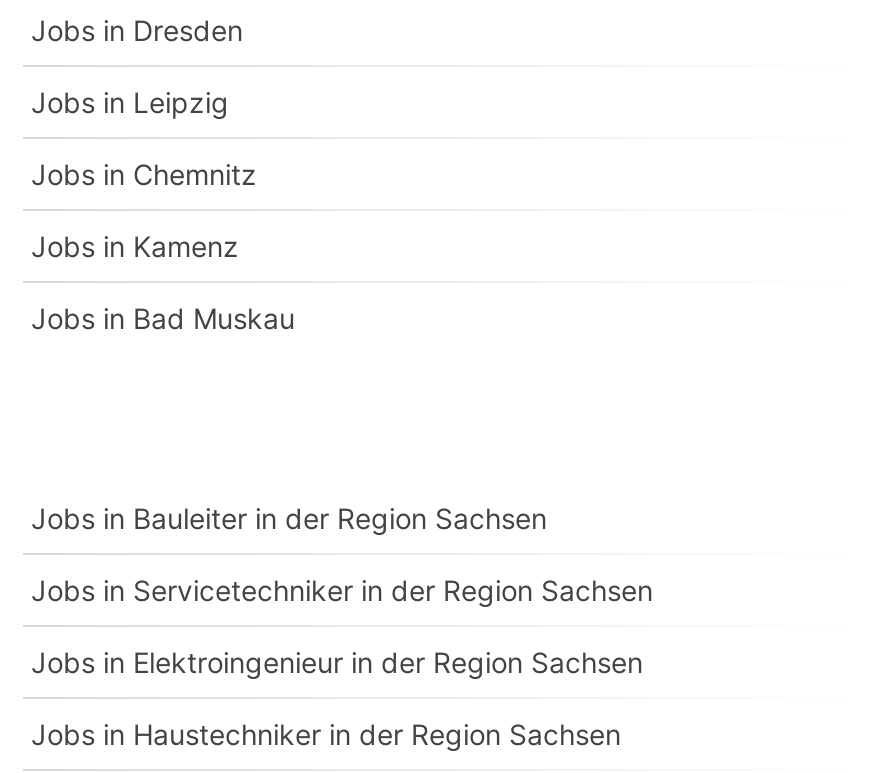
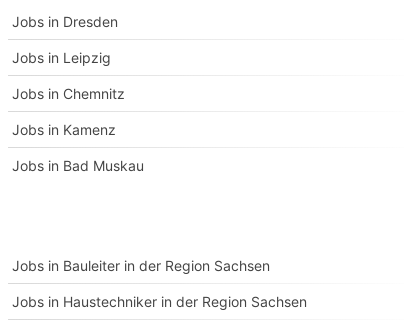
[31,573,653,679] Jobs in Servicetechniker in der Region Sachsen | Jobs in Elektroingenieur in der Region Sachsen -> none

